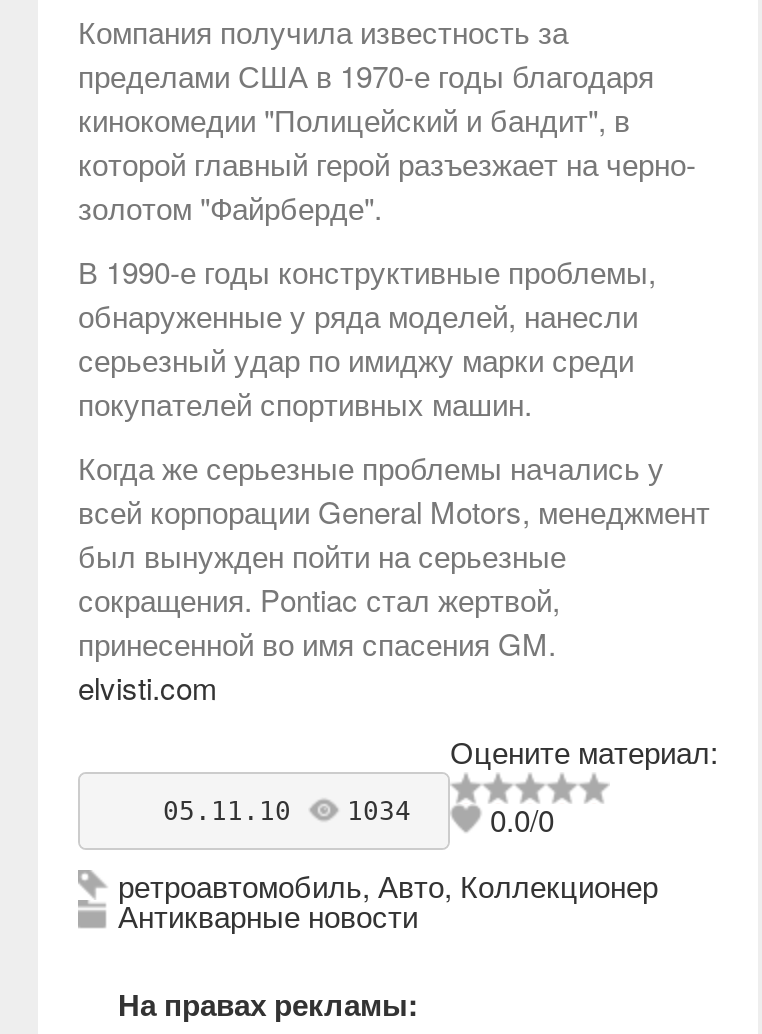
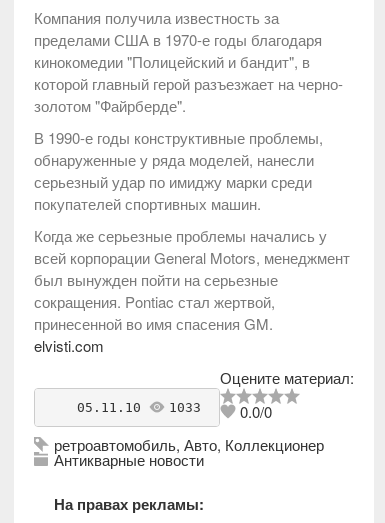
[99,795,411,825] 05.11.10 1034 -> [44,399,200,414] 05.11.10 1033

